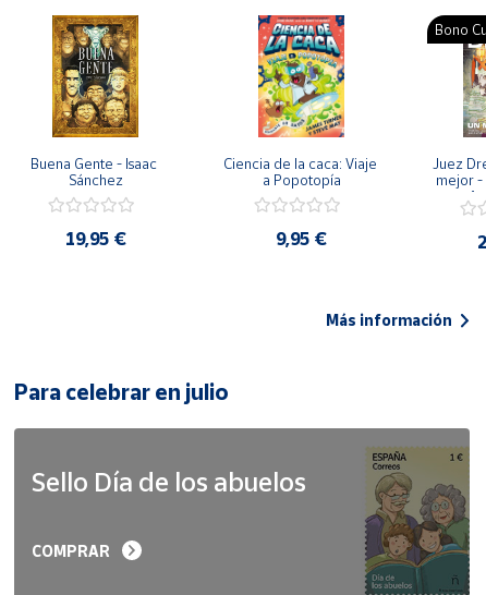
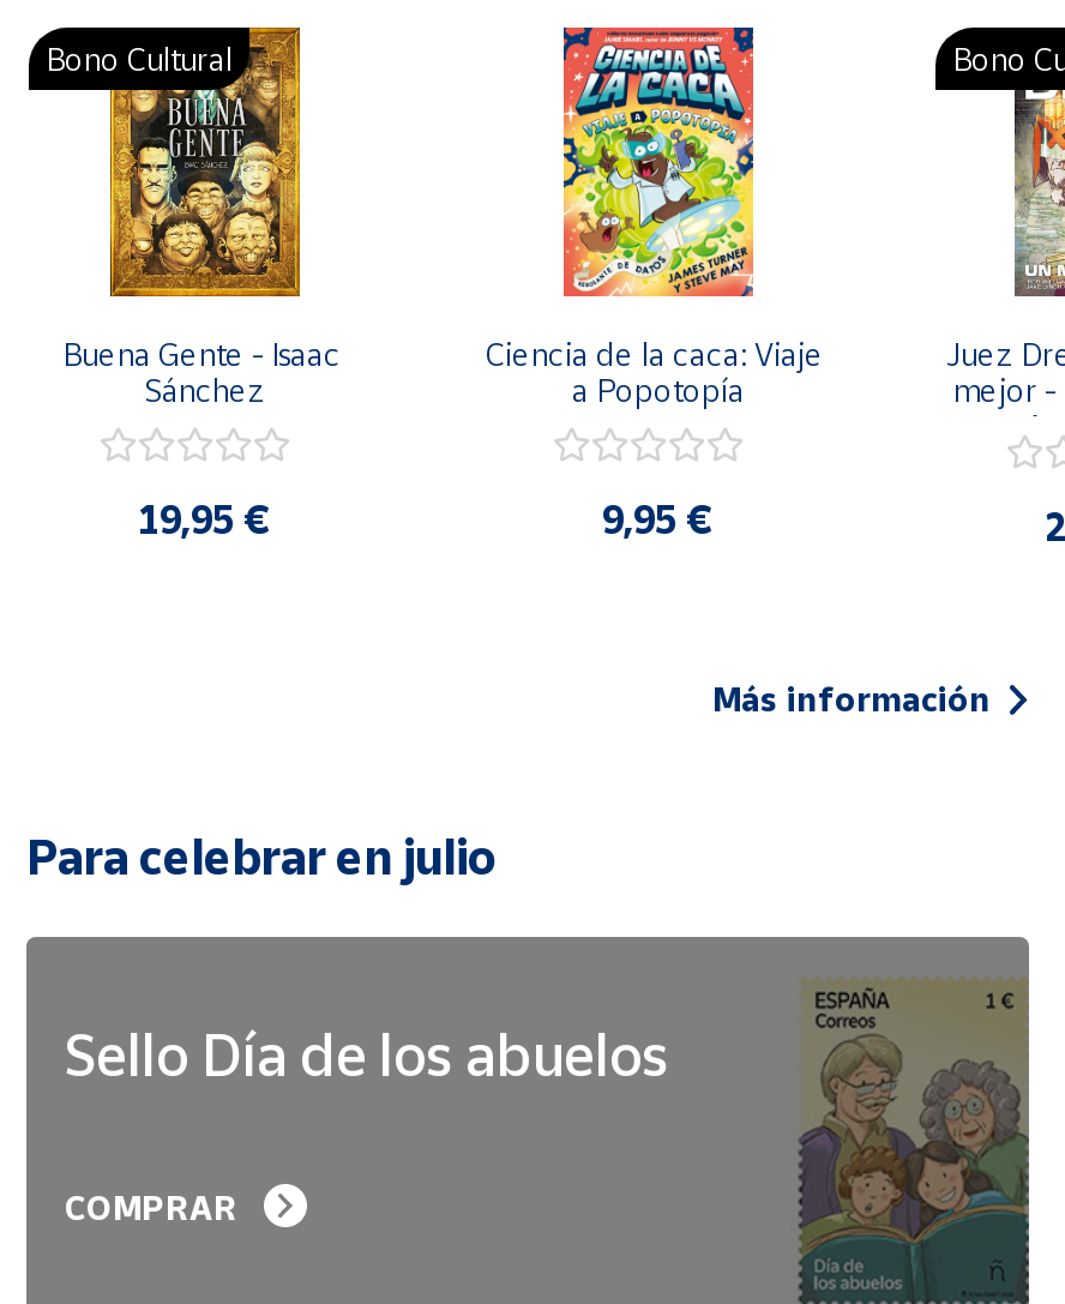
none -> [46,41,233,79] Bono Cultural

